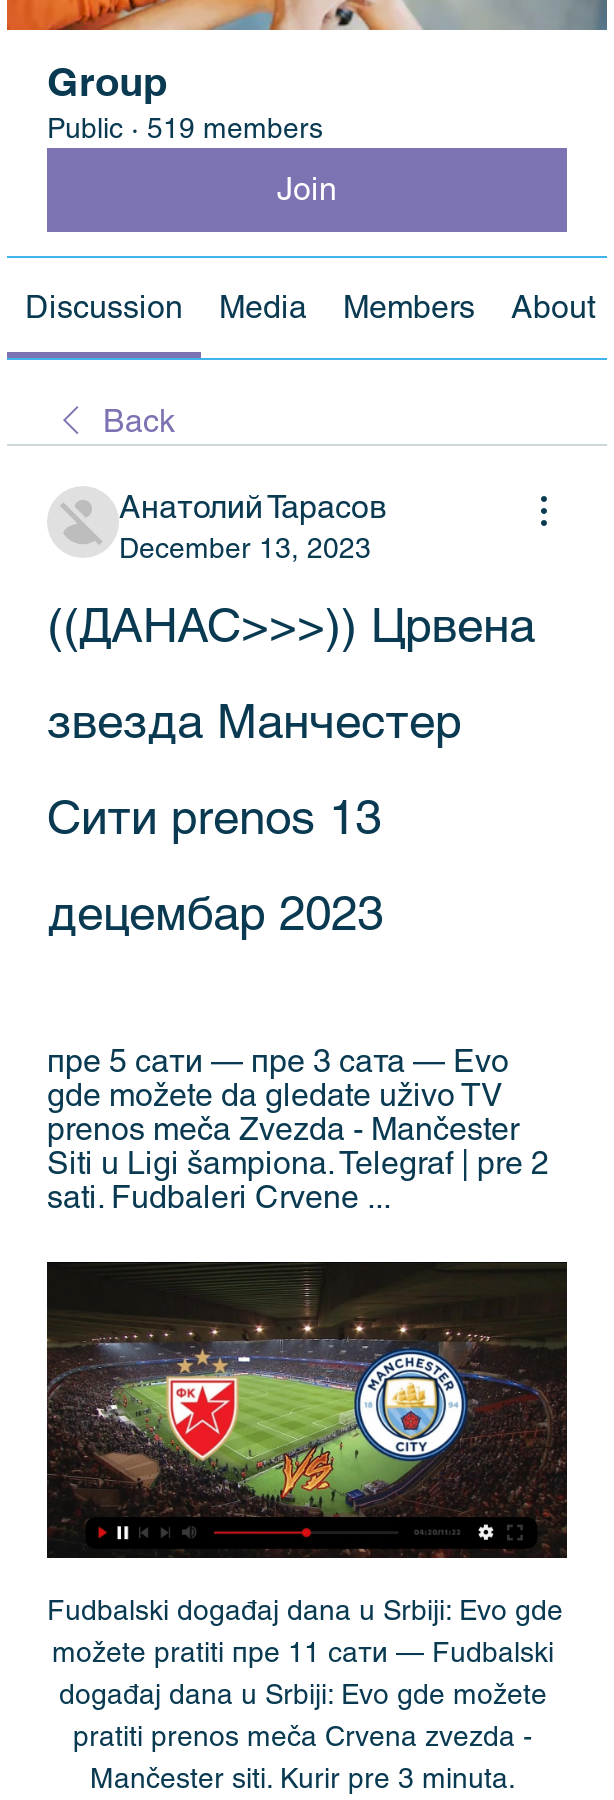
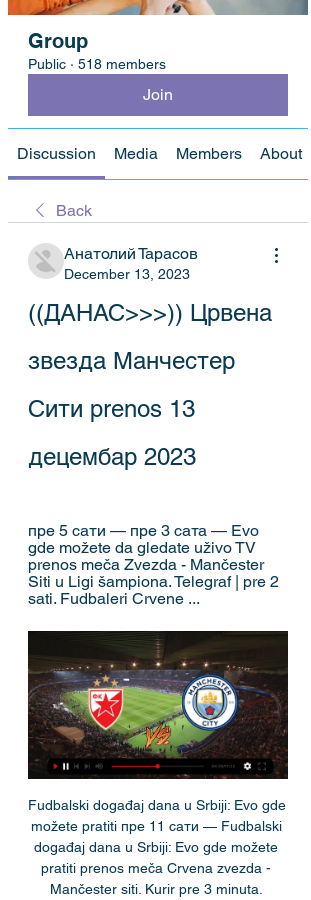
[47,111,323,143] Public · 519 members -> [28,56,166,72] Public · 518 members

